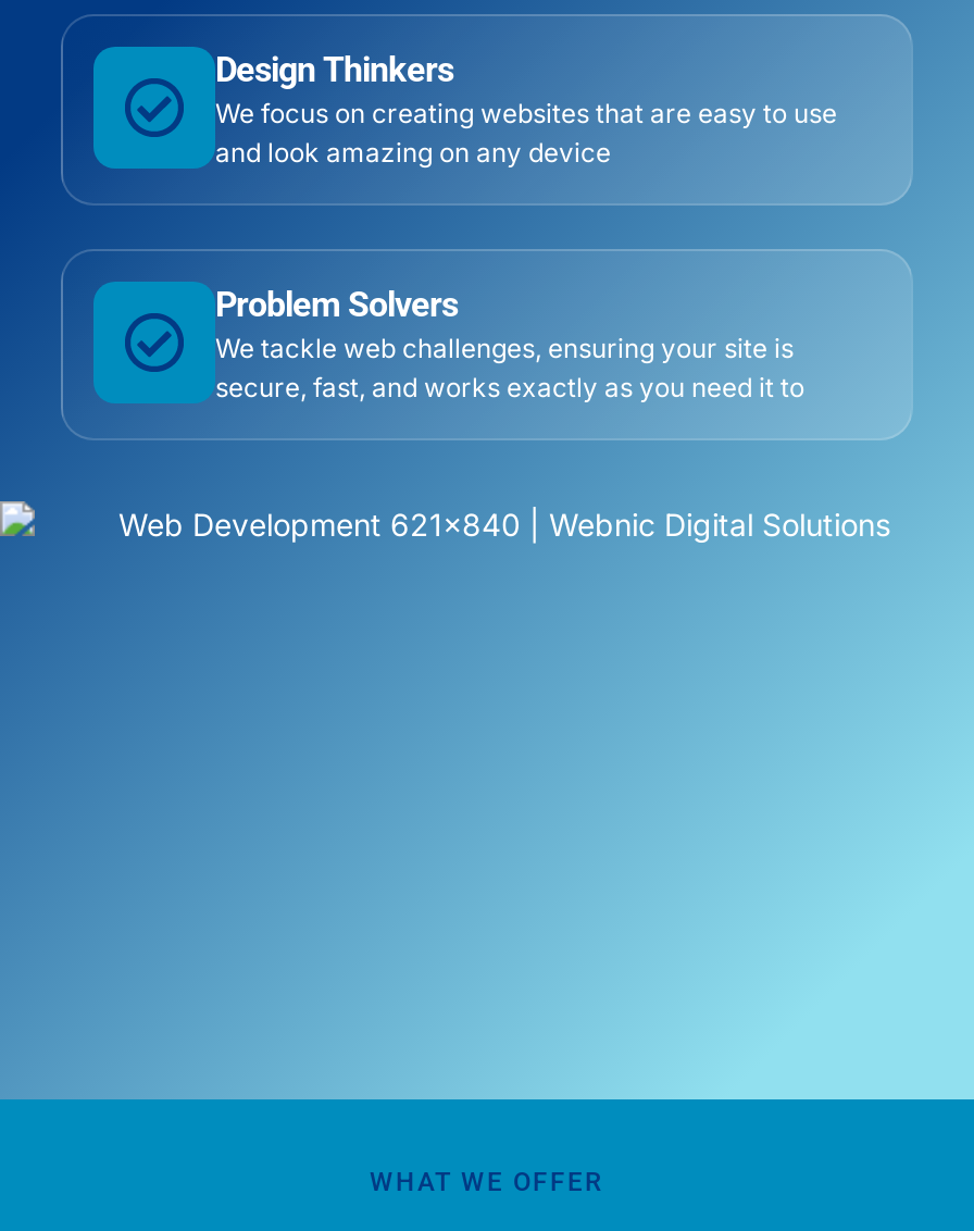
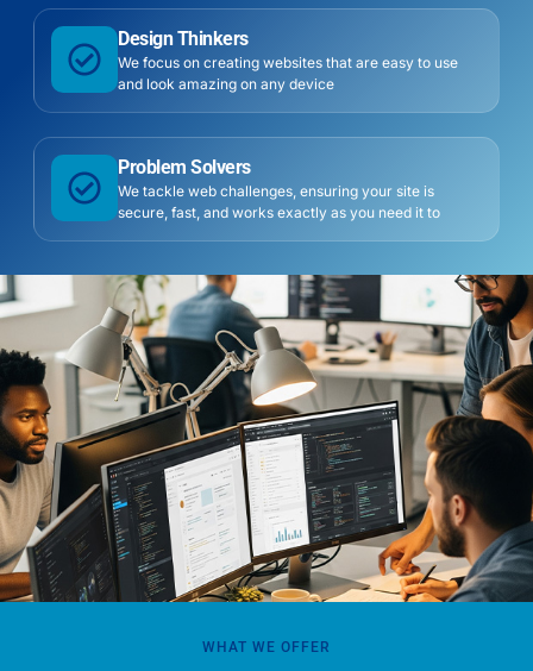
[7,501,967,1102] [image] -> [4,274,529,603] [image]

